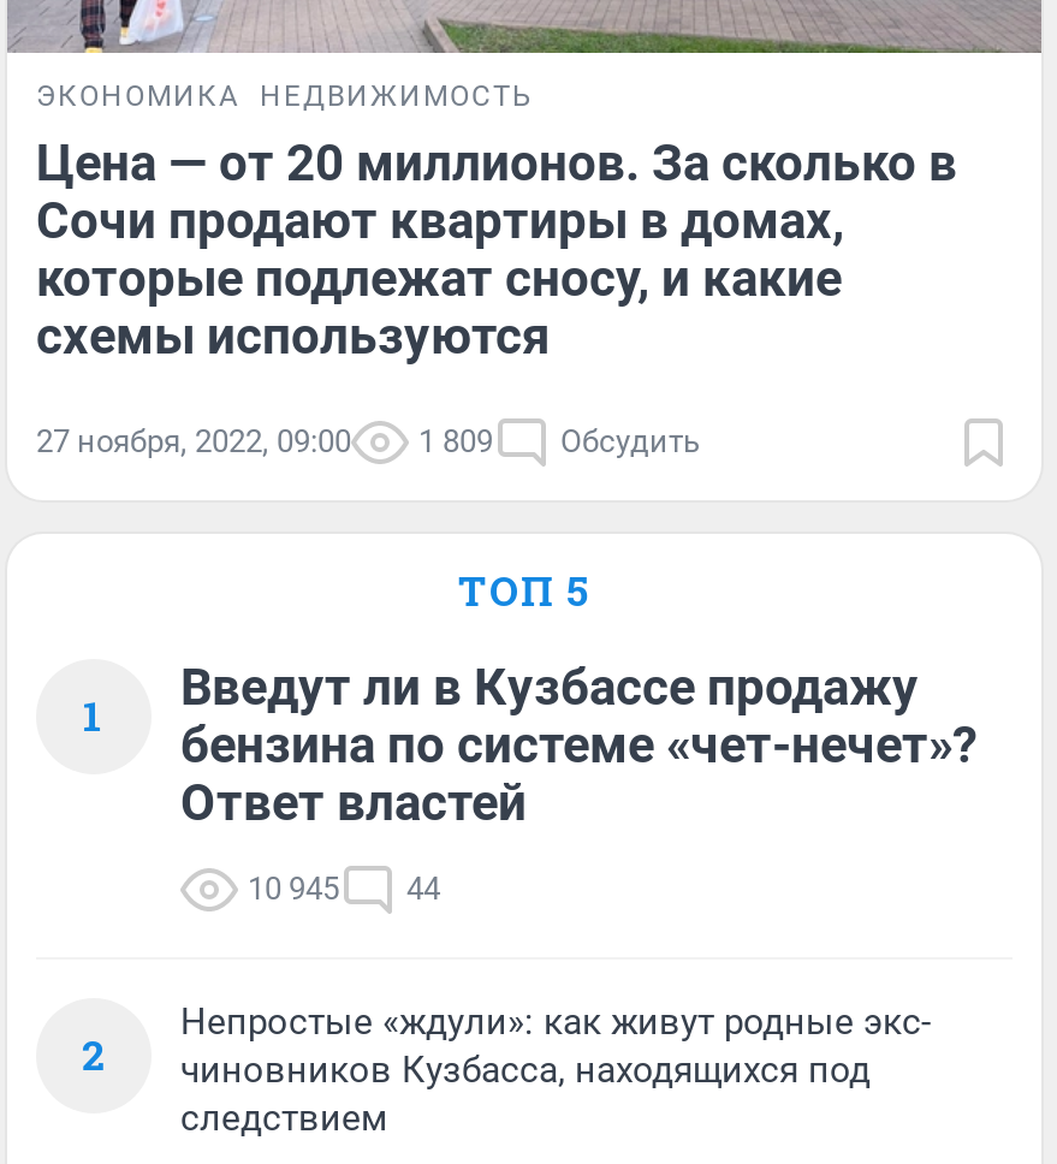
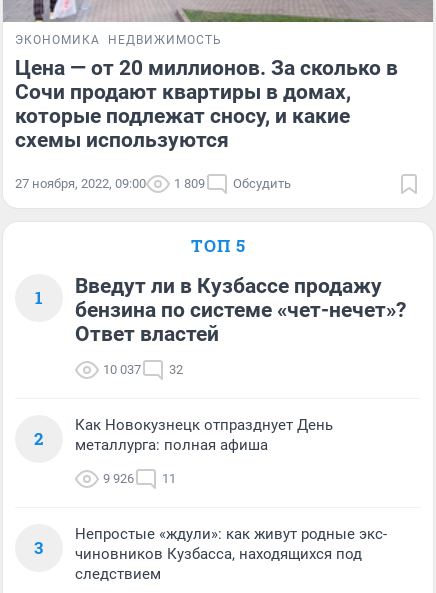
none -> [34,416,333,559] Как Новокузнецк отпразднует День | металлурга: полная афиша | 9 926 | 11 | 3
[248,871,339,907] 10 945 -> [103,362,141,377] 10 037
[406,871,440,907] 44 -> [169,362,183,377] 32

